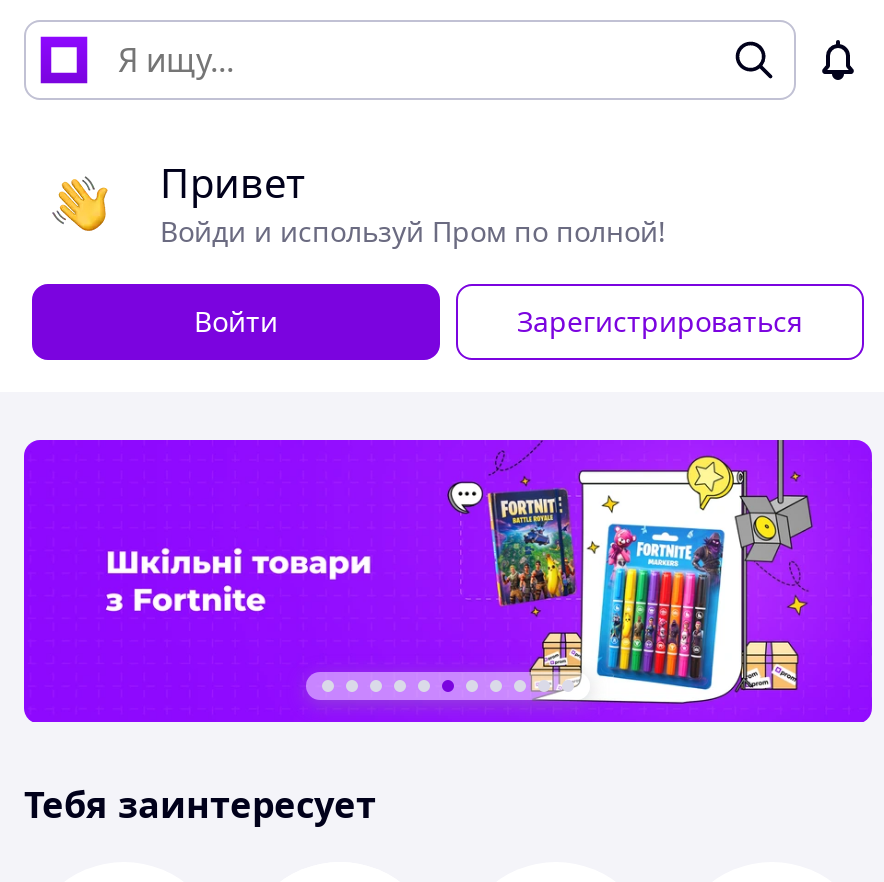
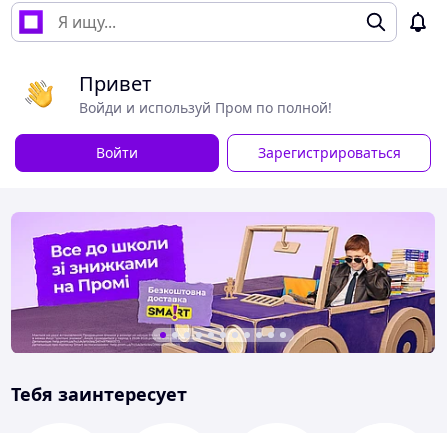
[22,438,874,724] [image] -> [10,212,436,354] [image]

